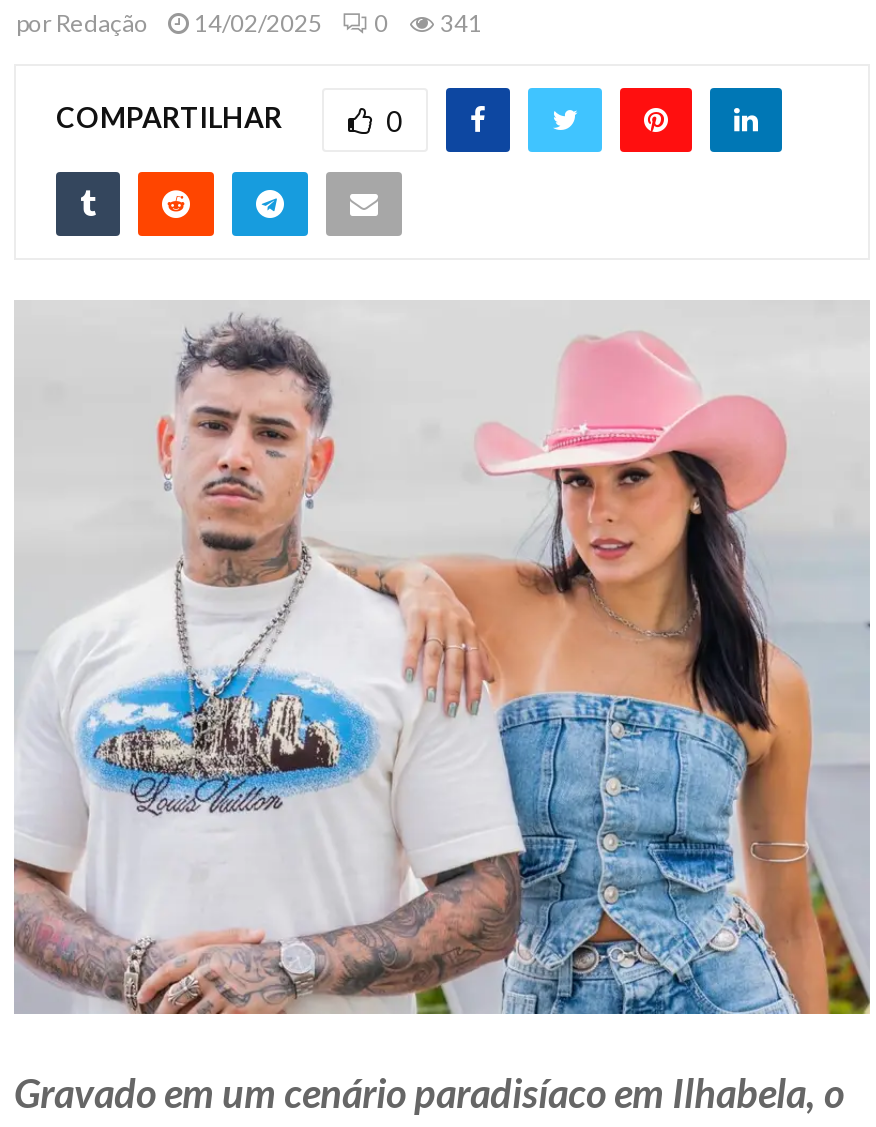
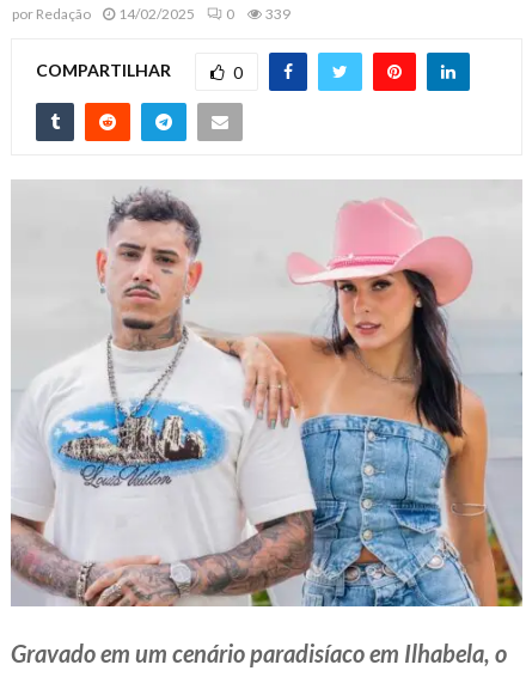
[16,8,482,38] por Redação 14/02/2025 0 341 -> [12,5,290,23] por Redação 14/02/2025 0 339

